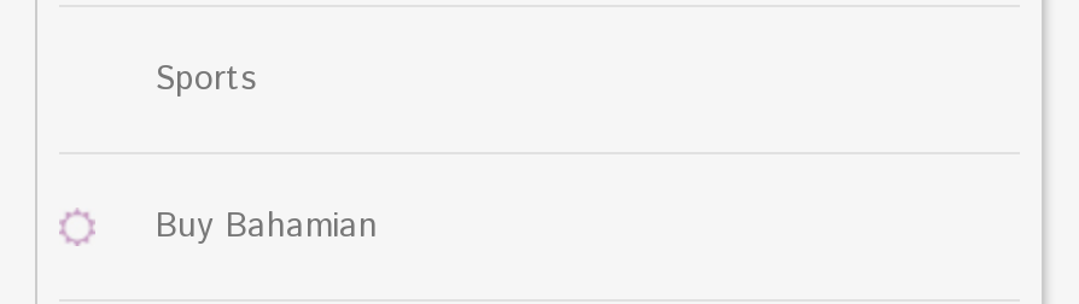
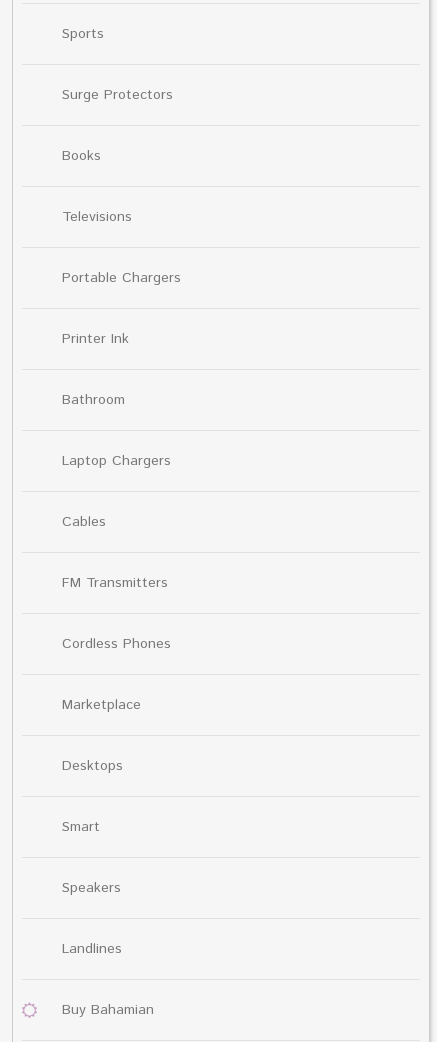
none -> [62,85,181,959] Surge Protectors | Books | Televisions | Portable Chargers | Printer Ink | Bathroom | Laptop Chargers | Cables | FM Transmitters | Cordless Phones | Marketplace | Desktops | Smart | Speakers | Landlines

